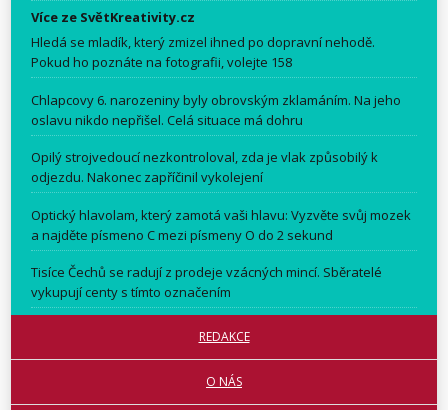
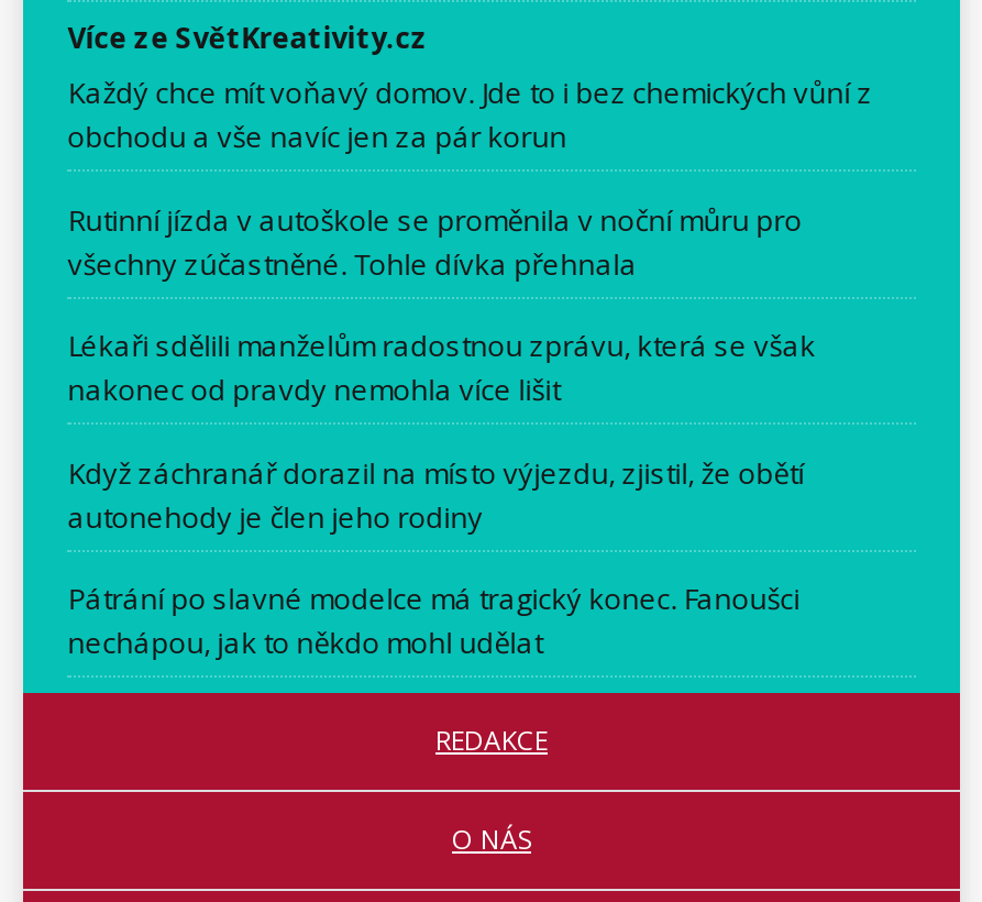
[31,33,375,71] Hledá se mladík, který zmizel ihned po dopravní nehodě. | Pokud ho poznáte na fotografii, volejte 158 -> [68,73,872,157] Každý chce mít voňavý domov. Jde to i bez chemických vůní z | obchodu a vše navíc jen za pár korun
[31,91,401,129] Chlapcovy 6. narozeniny byly obrovským zklamáním. Na jeho | oslavu nikdo nepřišel. Celá situace má dohru -> [68,200,802,283] Rutinní jízda v autoškole se proměnila v noční můru pro | všechny zúčastněné. Tohle dívka přehnala
[31,148,378,186] Opilý strojvedoucí nezkontroloval, zda je vlak způsobilý k | odjezdu. Nakonec zapříčinil vykolejení -> [68,326,815,410] Lékaři sdělili manželům radostnou zprávu, která se však | nakonec od pravdy nemohla více lišit
[31,206,411,244] Optický hlavolam, který zamotá vaši hlavu: Vyzvěte svůj mozek | a najděte písmeno C mezi písmeny O do 2 sekund -> [68,453,804,536] Když záchranář dorazil na místo výjezdu, zjistil, že obětí | autonehody je člen jeho rodiny
[31,263,382,301] Tisíce Čechů se radují z prodeje vzácných mincí. Sběratelé | vykupují centy s tímto označením -> [68,579,800,663] Pátrání po slavné modelce má tragický konec. Fanoušci | nechápou, jak to někdo mohl udělat

